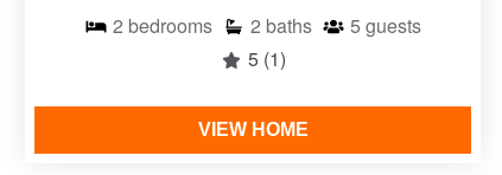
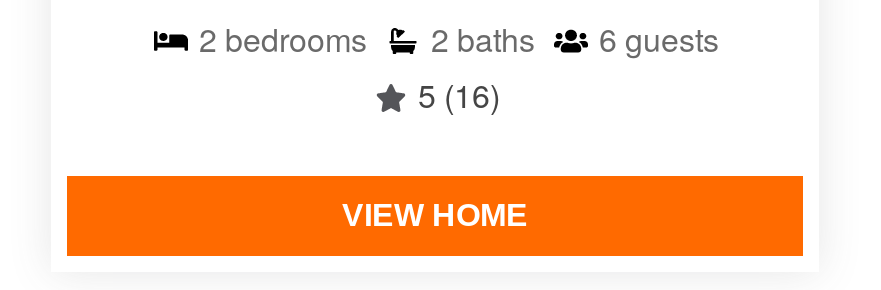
[113,12,421,40] 2 bedrooms 2 baths 5 guests -> [199,17,719,63] 2 bedrooms 2 baths 6 guests
[248,46,286,73] 5 (1) -> [418,73,500,119] 5 (16)

